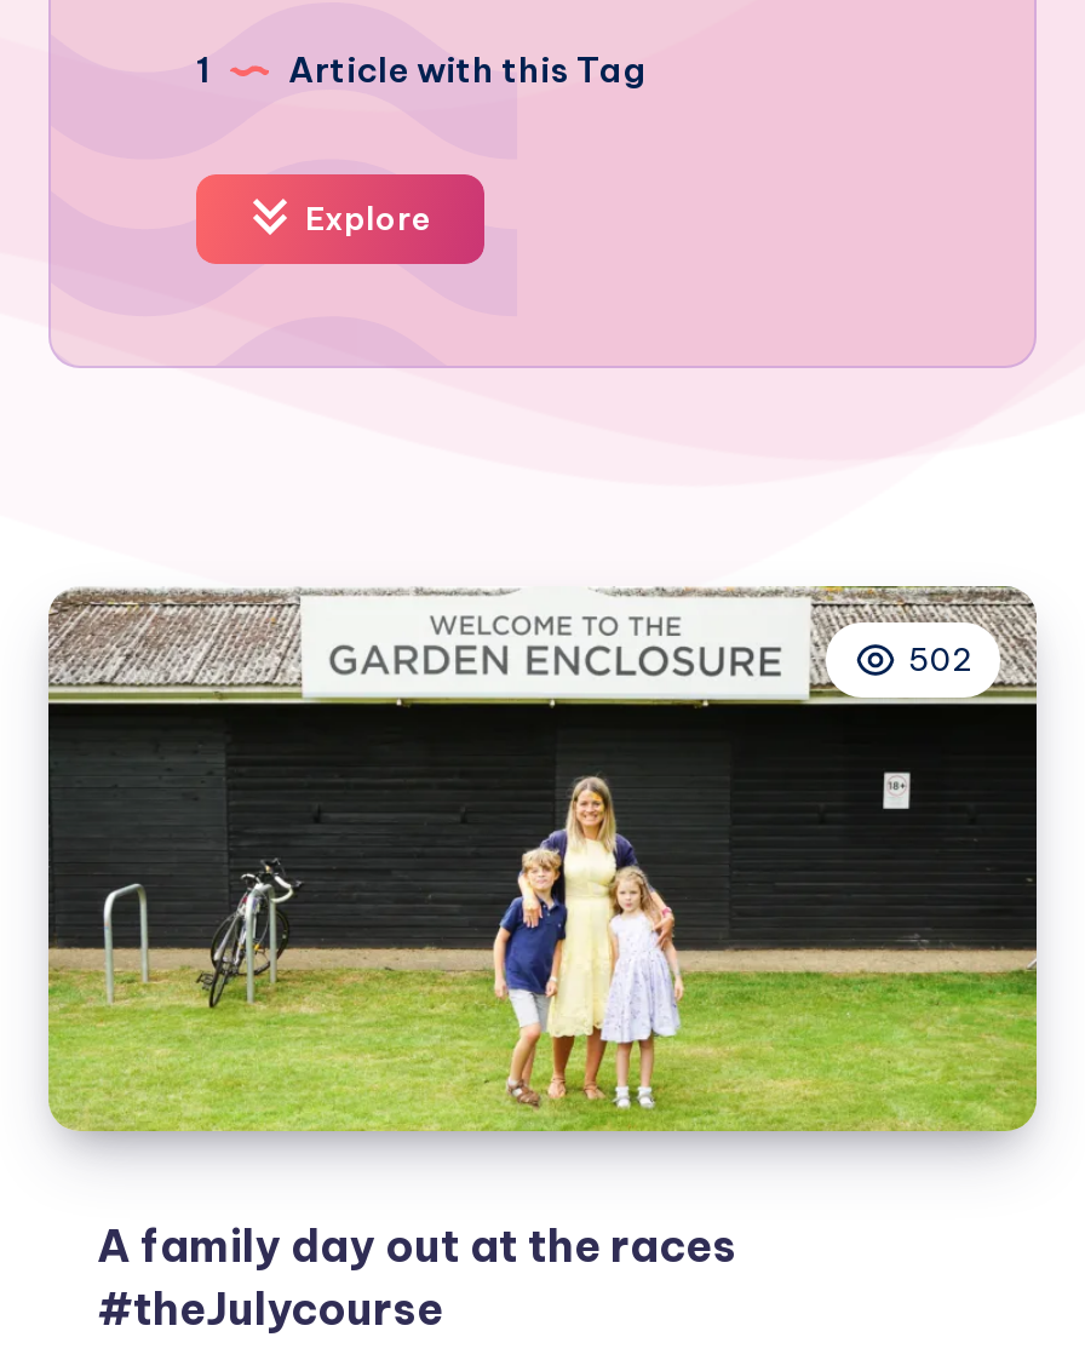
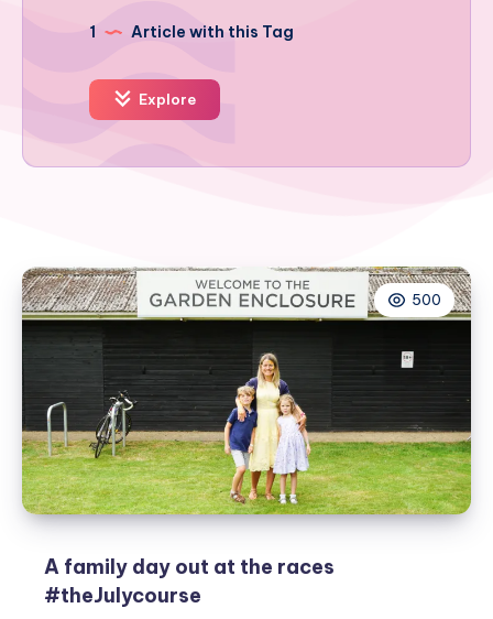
[901,640,971,679] 502 -> [408,291,441,309] 500

